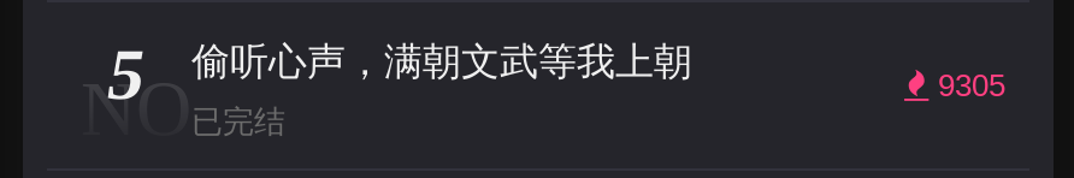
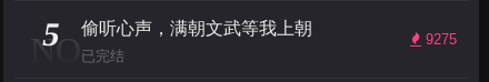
[928,67,1005,103] 9305 -> [421,31,457,48] 9275

